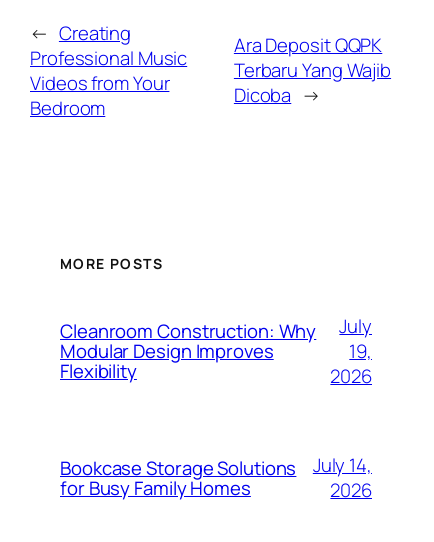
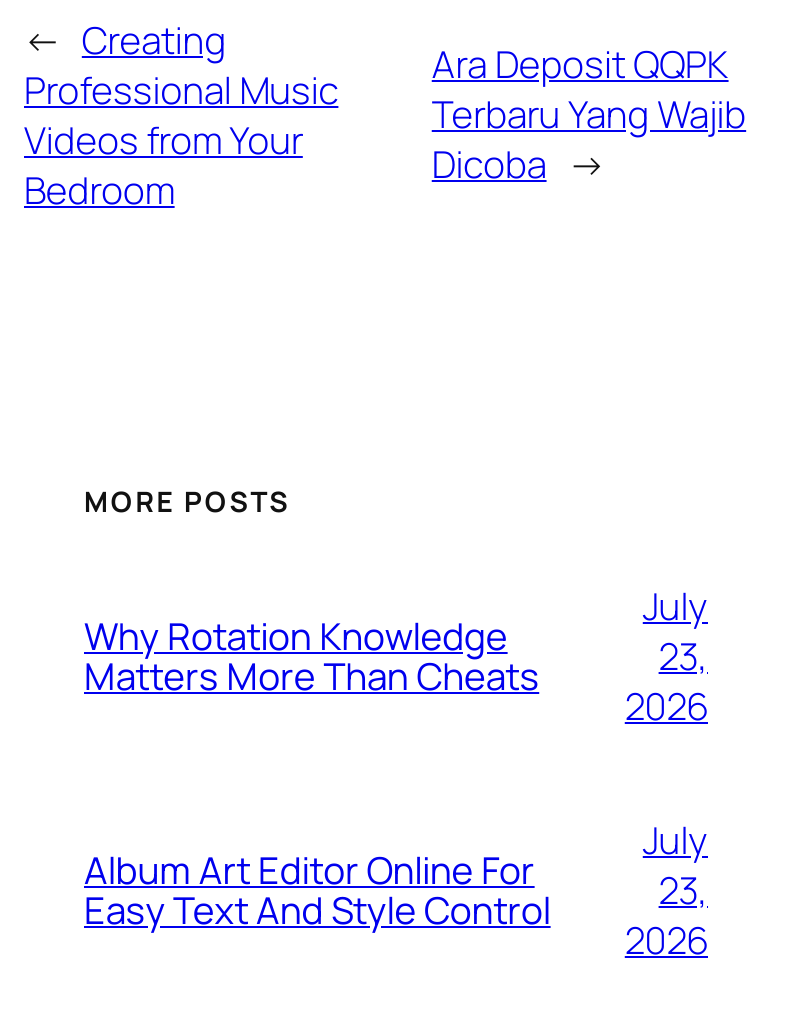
[60,318,316,384] Cleanroom Construction: Why | Modular Design Improves | Flexibility -> [84,611,539,703] Why Rotation Knowledge | Matters More Than Cheats
[349,338,372,364] 19, -> [659,630,708,682] 23,
[60,455,296,501] Bookcase Storage Solutions | for Busy Family Homes -> [84,845,551,937] Album Art Editor Online For | Easy Text And Style Control
[313,452,372,478] July 14, -> [643,814,708,916] July | 23,

